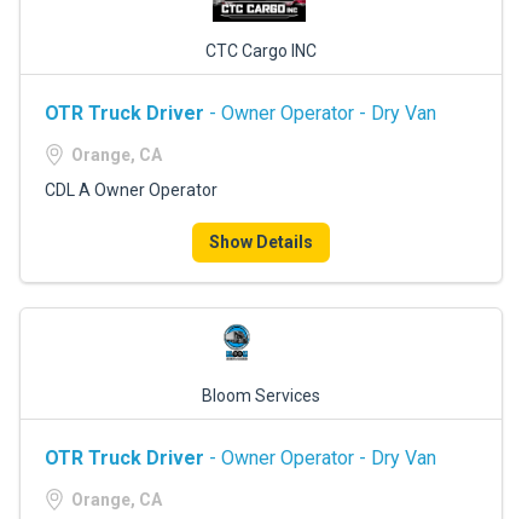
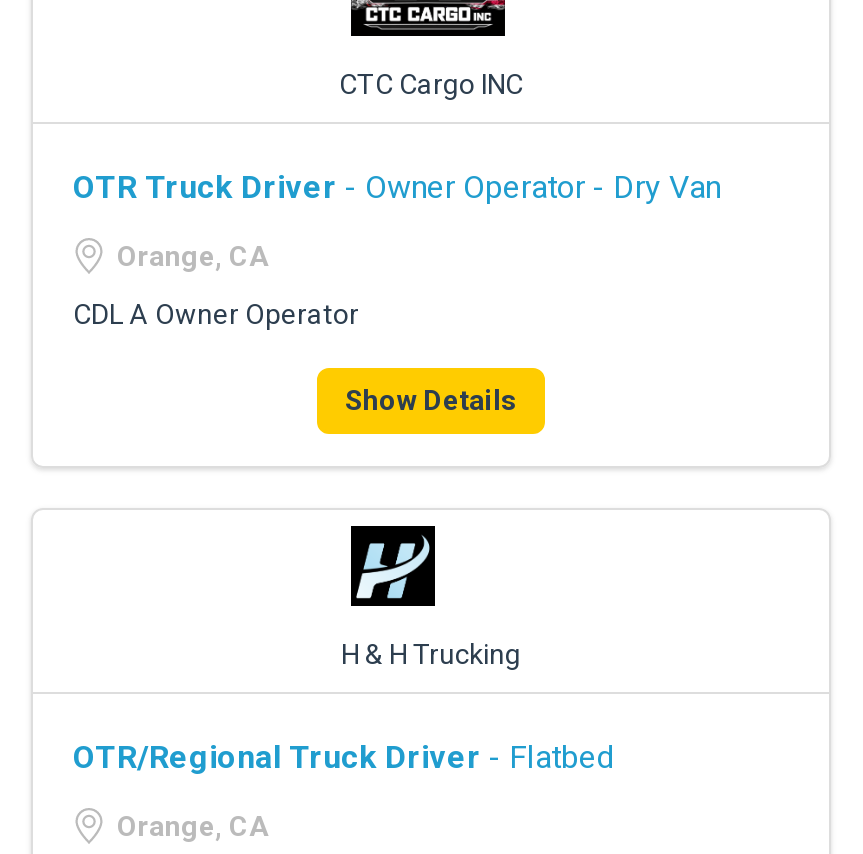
[202,318,320,405] [image] | Bloom Services -> [341,524,521,670] [image] | H & H Trucking
[45,446,436,469] OTR Truck Driver - Owner Operator - Dry Van -> [73,738,615,776] OTR/Regional Truck Driver - Flatbed

